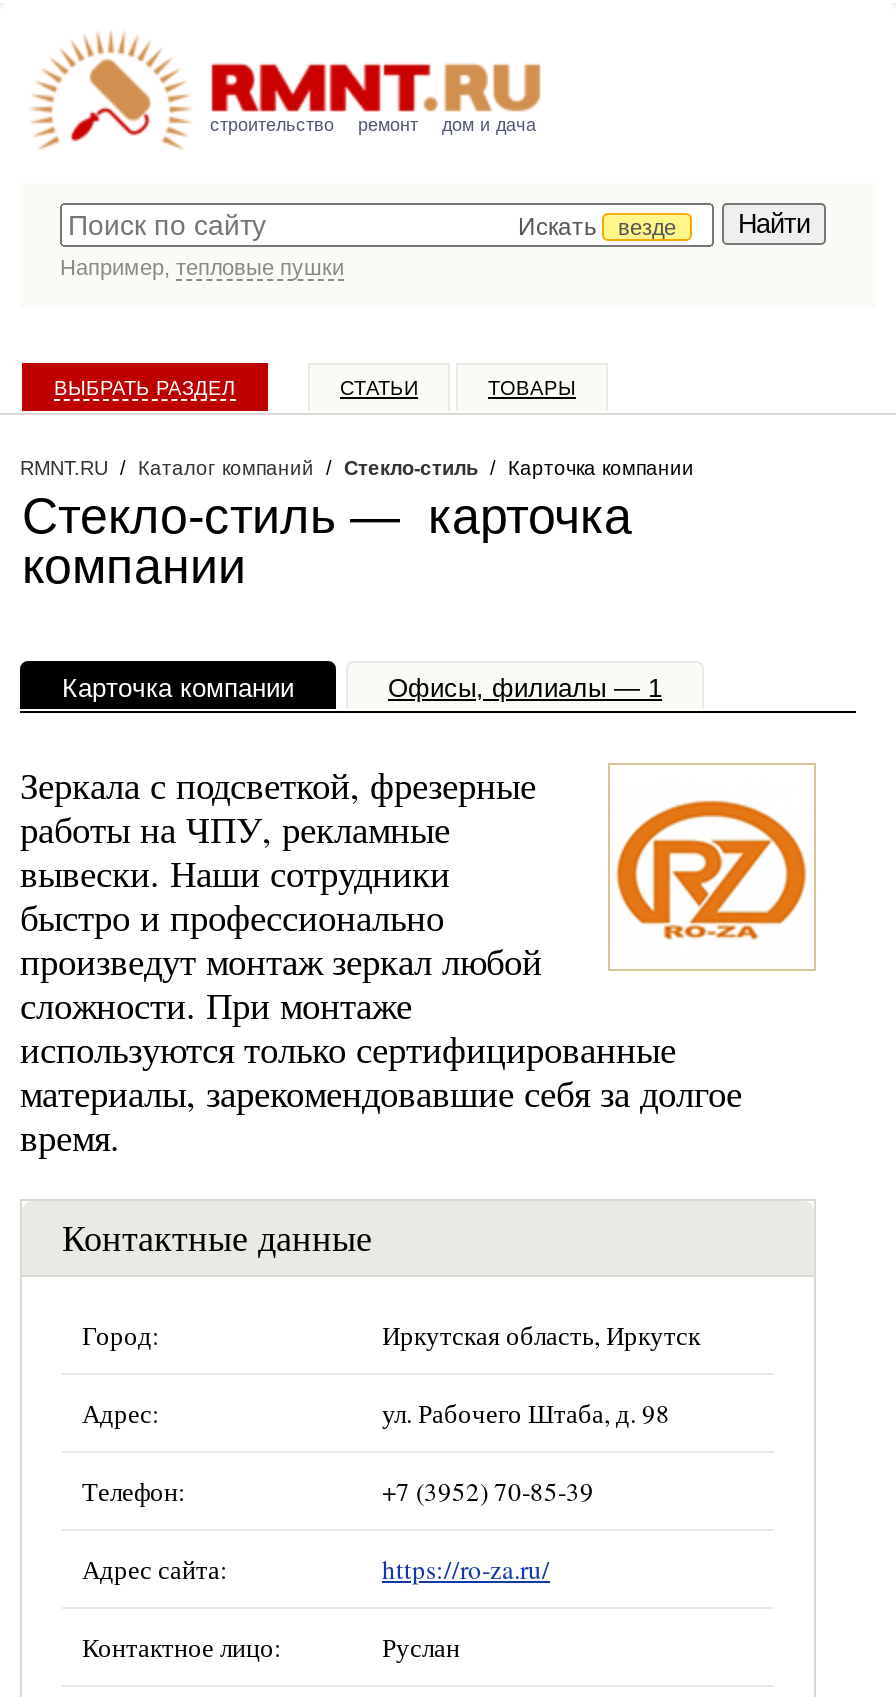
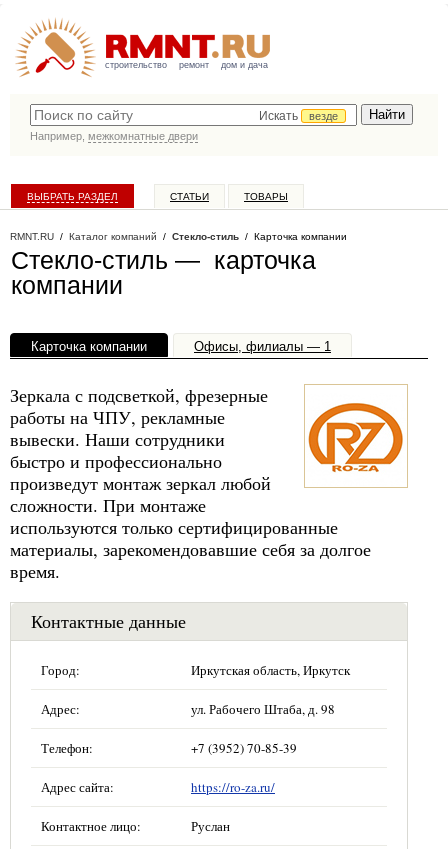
[60,255,344,279] Например, тепловые пушки -> [30,130,198,142] Например, межкомнатные двери

